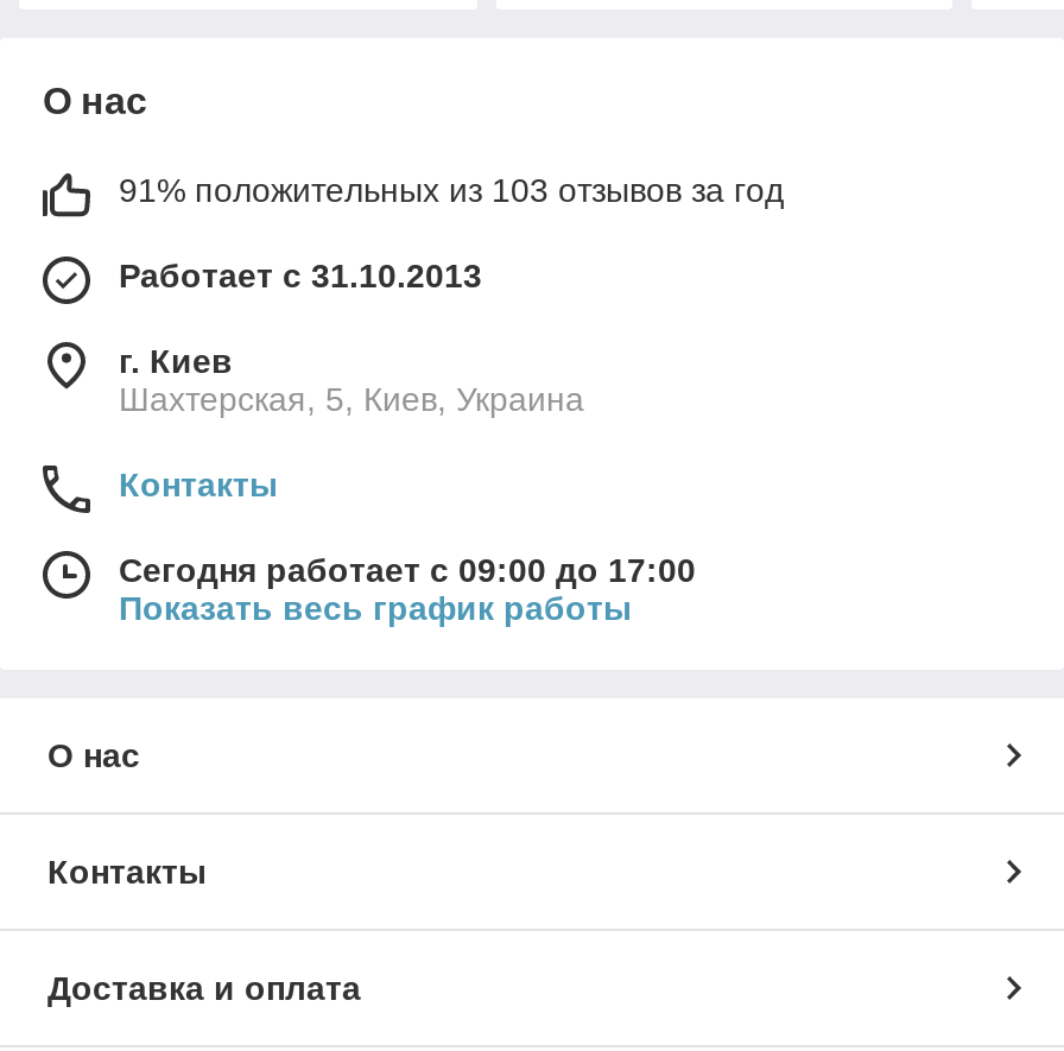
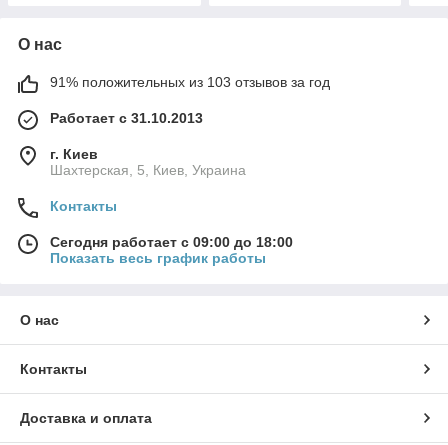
[119,550,696,588] Сегодня работает с 09:00 до 17:00 -> [50,233,293,249] Сегодня работает с 09:00 до 18:00

